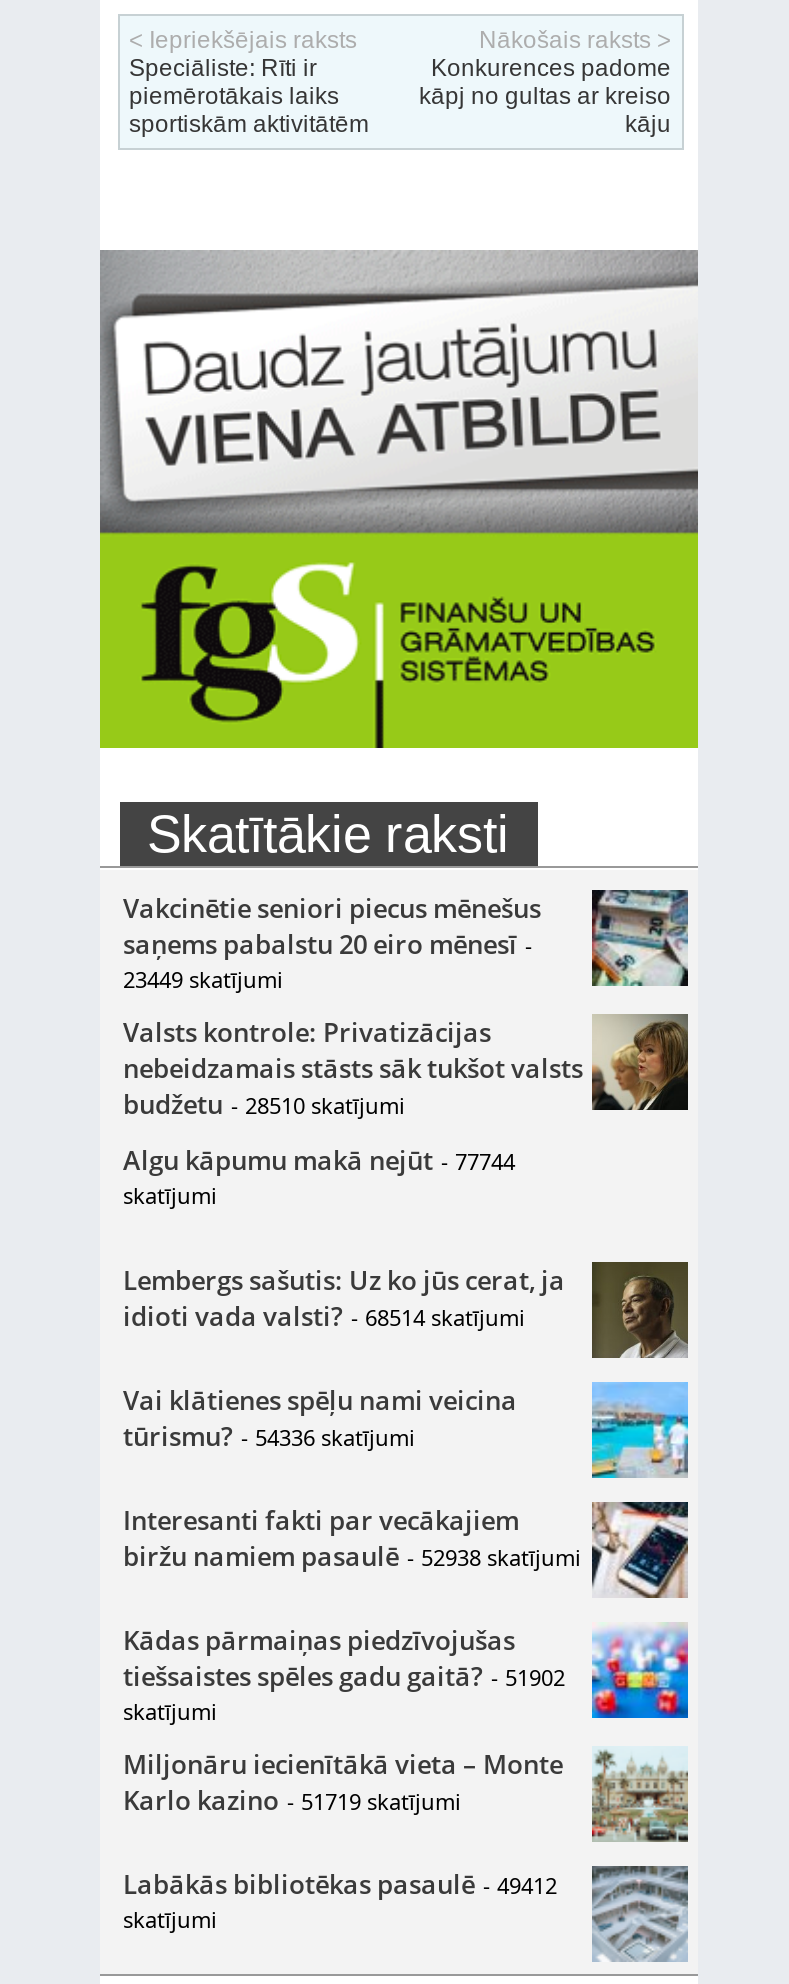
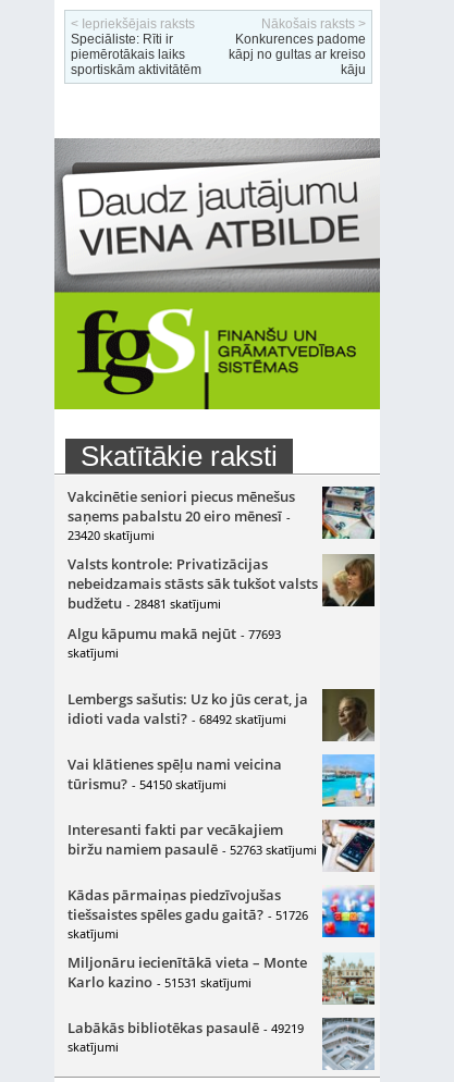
[123,964,283,994] 23449 skatījumi -> [67,527,154,543] 23420 skatījumi
[123,1086,405,1122] budžetu - 28510 skatījumi -> [67,593,220,613] budžetu - 28481 skatījumi
[123,1142,515,1178] Algu kāpumu makā nejūt - 77744 -> [67,624,280,643] Algu kāpumu makā nejūt - 77693
[123,1298,525,1334] idioti vada valsti? - 68514 skatījumi -> [67,708,286,728] idioti vada valsti? - 68492 skatījumi
[123,1418,415,1454] tūrismu? - 54336 skatījumi -> [67,774,226,793] tūrismu? - 54150 skatījumi
[123,1538,581,1574] biržu namiem pasaulē - 52938 skatījumi -> [67,839,316,859] biržu namiem pasaulē - 52763 skatījumi
[123,1658,565,1694] tiešsaistes spēles gadu gaitā? - 51902 -> [67,904,308,924] tiešsaistes spēles gadu gaitā? - 51726
[123,1782,461,1818] Karlo kazino - 51719 skatījumi -> [67,972,251,991] Karlo kazino - 51531 skatījumi
[123,1866,557,1902] Labākās bibliotēkas pasaulē - 49412 -> [67,1018,303,1037] Labākās bibliotēkas pasaulē - 49219

